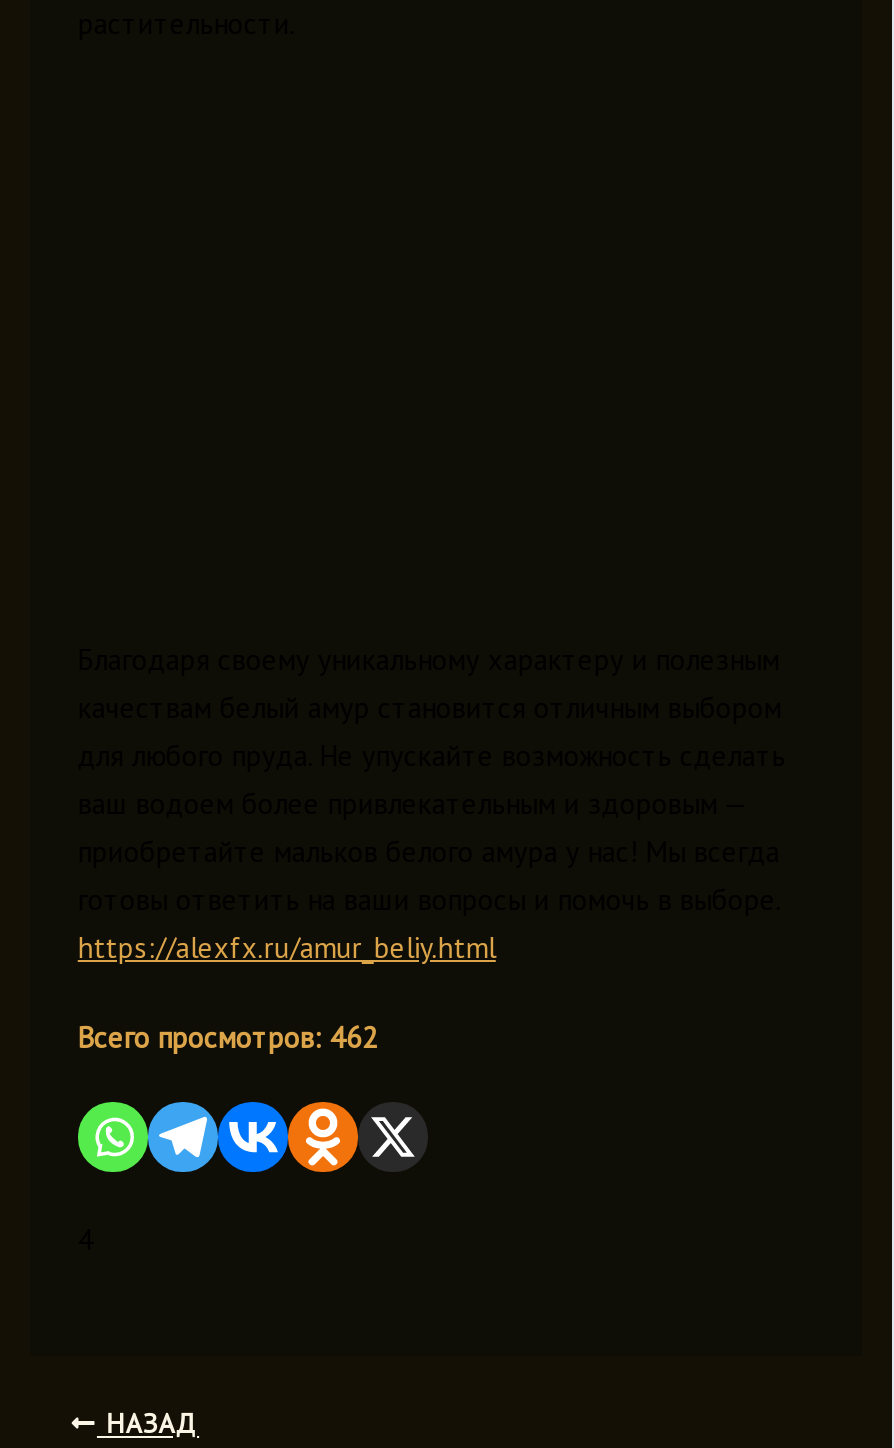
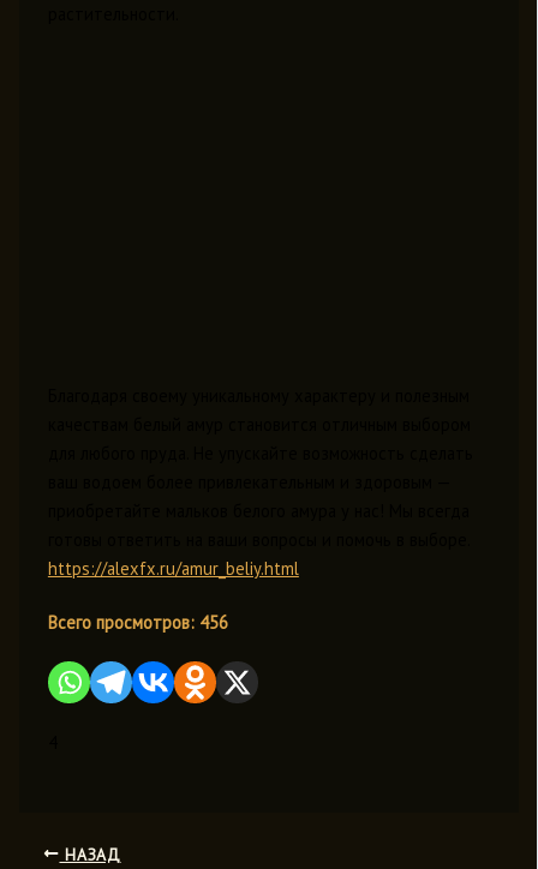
[78,1017,378,1055] Всего просмотров: 462 -> [48,611,228,633] Всего просмотров: 456

